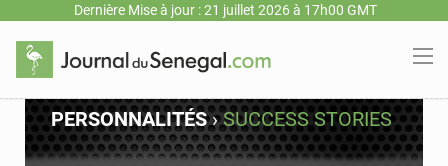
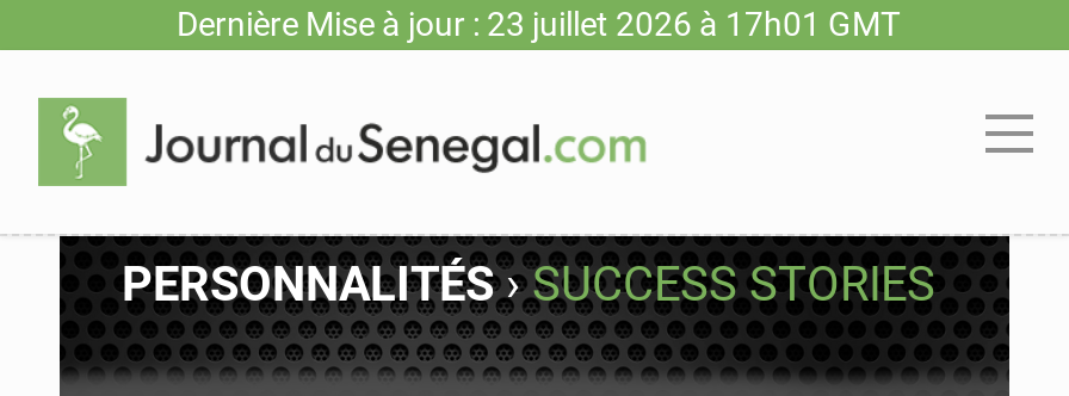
[71,2,377,18] Dernière Mise à jour : 21 juillet 2026 à 17h00 GMT -> [169,5,900,43] Dernière Mise à jour : 23 juillet 2026 à 17h01 GMT

